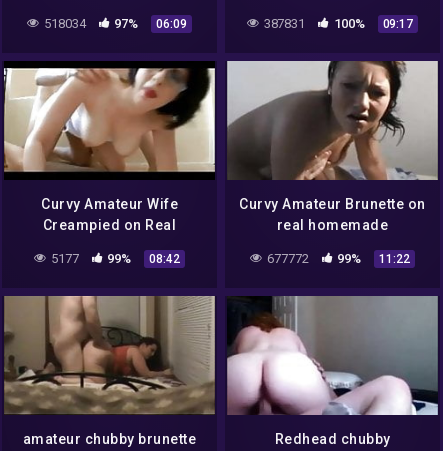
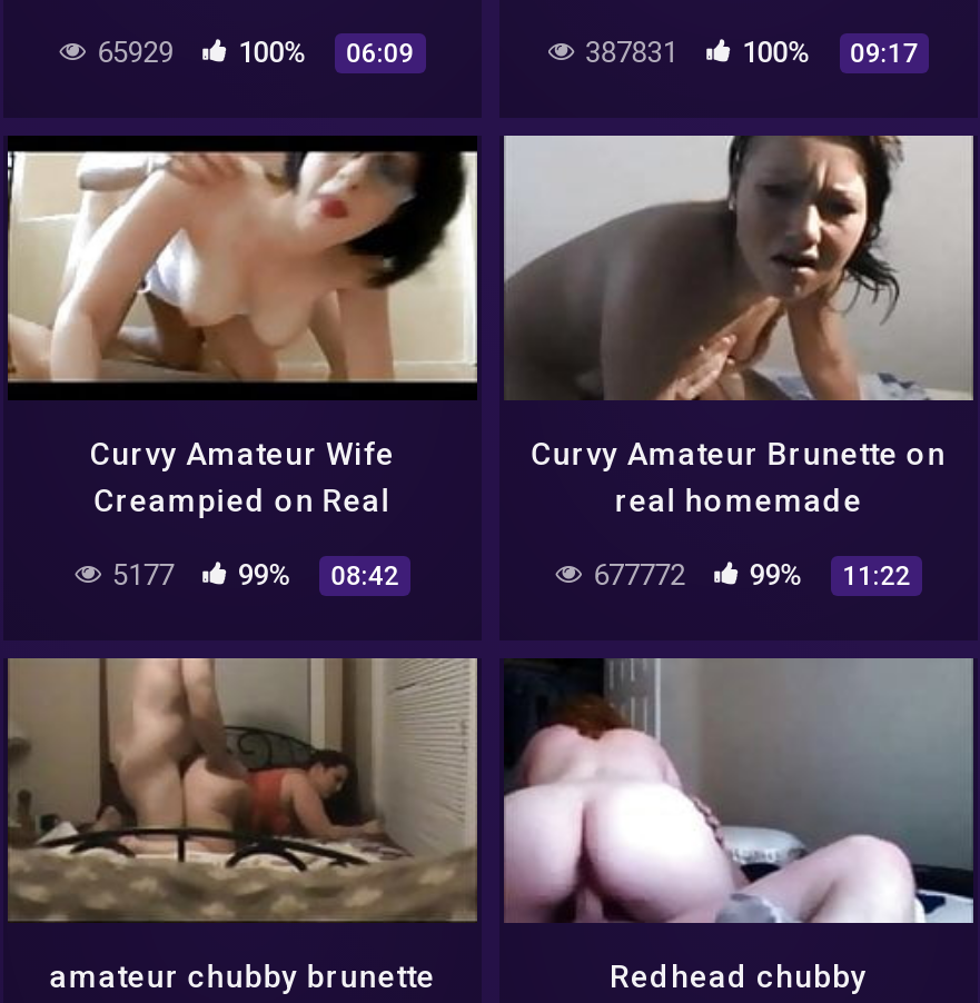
[41,16,86,31] 518034 -> [91,36,174,69] 65929
[111,16,138,31] 97% -> [232,36,306,69] 100%

